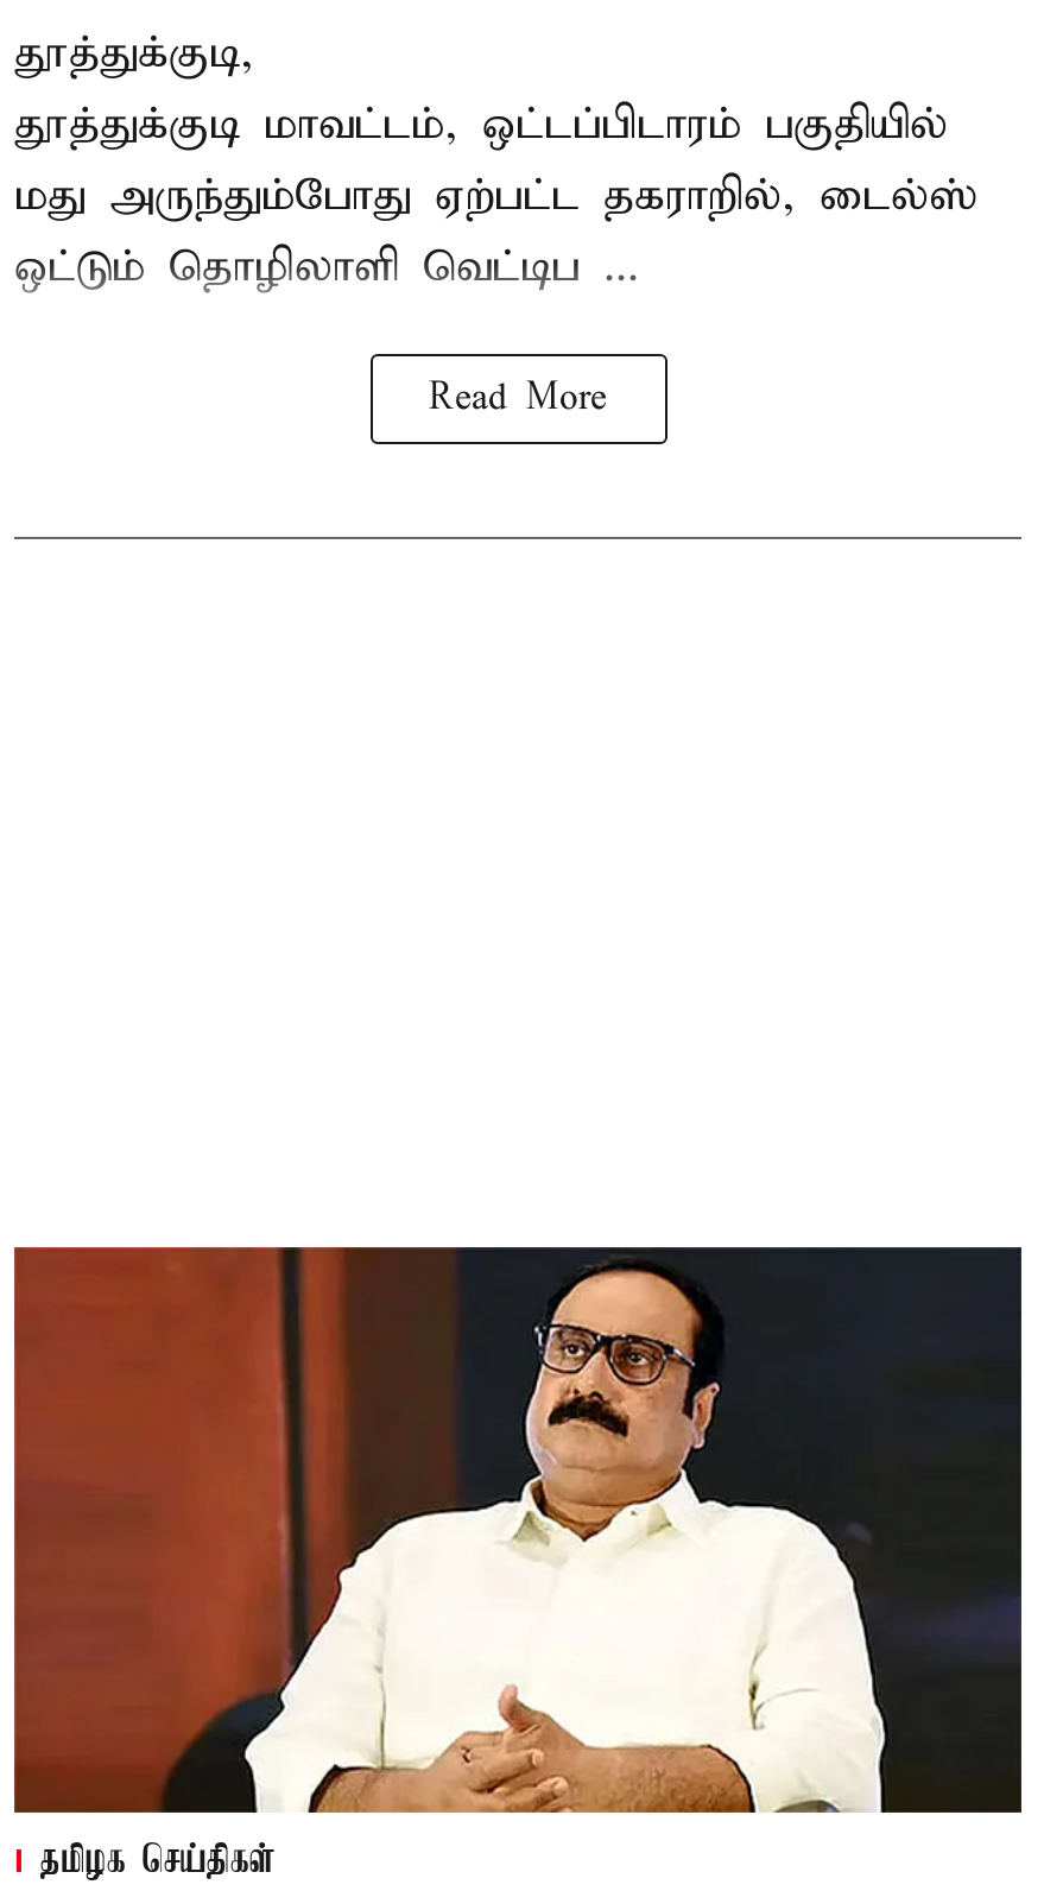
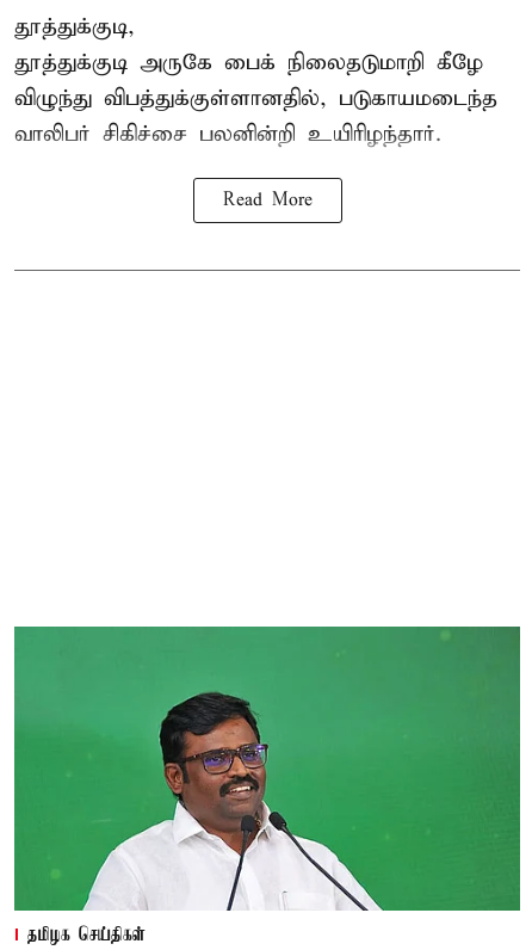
[14,97,976,294] தூத்துக்குடி மாவட்டம், ஒட்டப்பிடாரம் பகுதியில் | மது அருந்தும்போது ஏற்பட்ட தகராறில், டைல்ஸ் | ஒட்டும் தொழிலாளி வெட்டிப ... -> [14,49,497,148] தூத்துக்குடி அருகே பைக் நிலைதடுமாறி கீழே | விழுந்து விபத்துக்குள்ளானதில், படுகாயமடைந்த | வாலிபர் சிகிச்சை பலனின்றி உயிரிழந்தார்.
[12,1245,1024,1815] [image] -> [13,625,521,912] [image]

